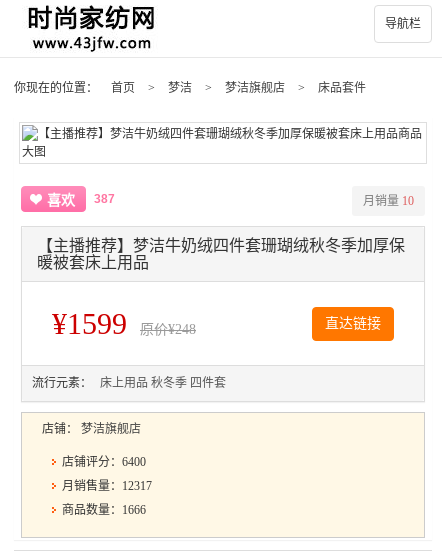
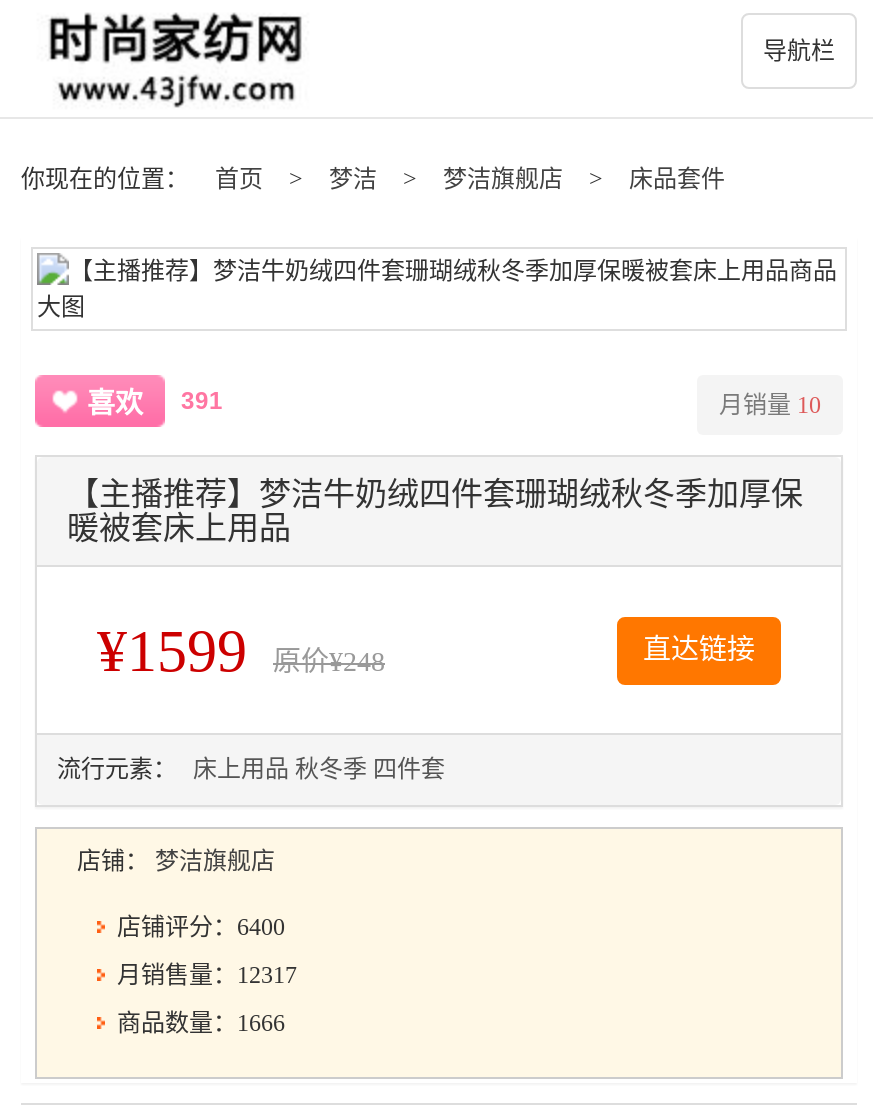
[47,192,115,208] 喜欢 387 -> [87,387,223,419] 喜欢 391

